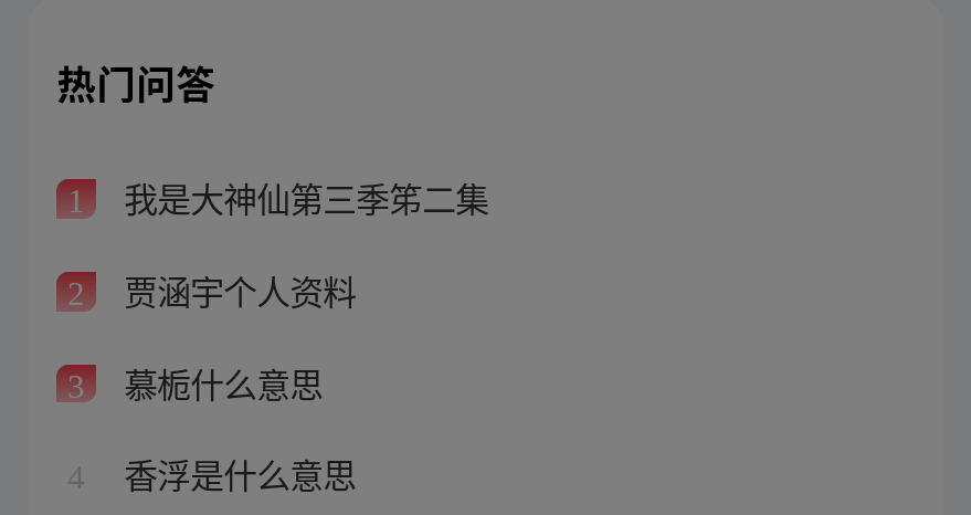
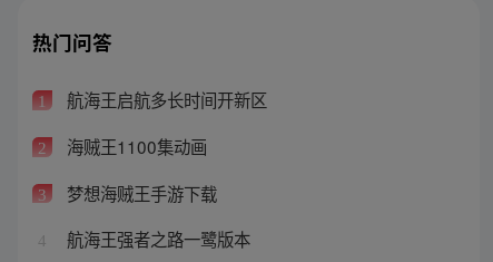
[115,174,488,222] 我是大神仙第三季笫二集 -> [62,88,267,112] 航海王启航多长时间开新区
[115,265,356,314] 贾涵宇个人资料 -> [62,134,207,158] 海贼王1100集动画
[115,357,323,406] 慕栀什么意思 -> [62,180,217,205] 梦想海贼王手游下载
[115,449,356,498] 香浮是什么意思 -> [62,227,250,251] 航海王强者之路一鹭版本

